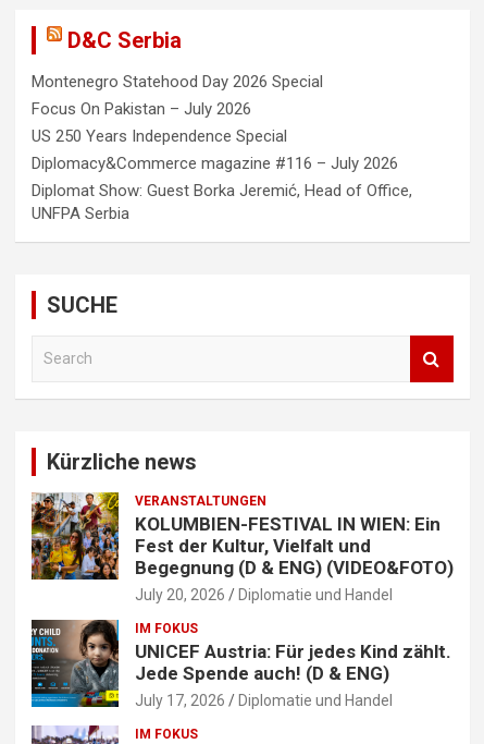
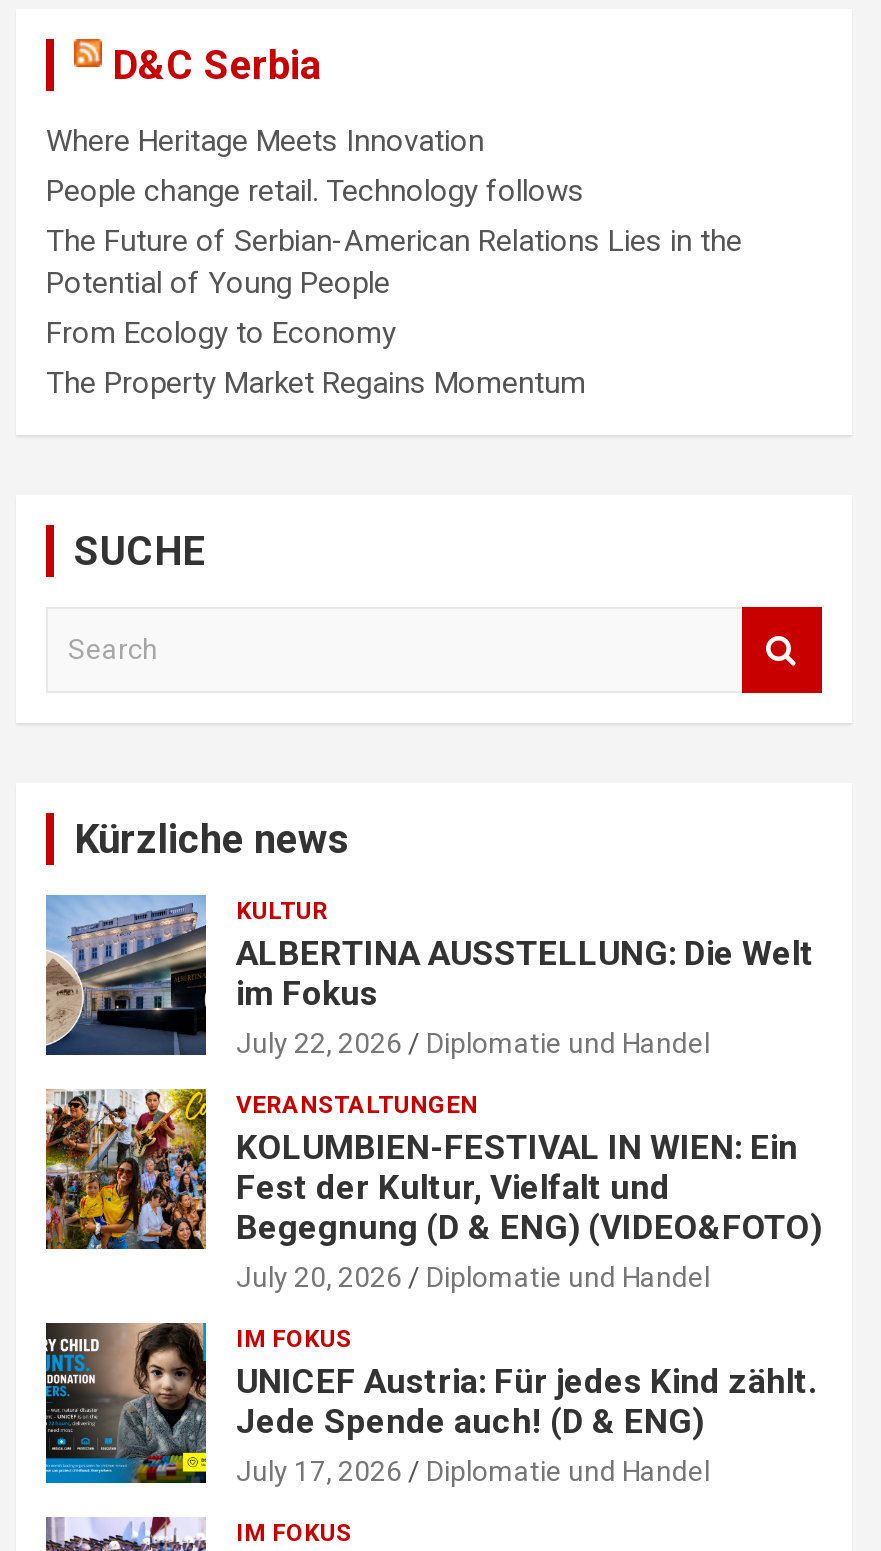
[32,72,412,223] Montenegro Statehood Day 2026 Special | Focus On Pakistan – July 2026 | US 250 Years Independence Special | Diplomacy&Commerce magazine #116 – July 2026 | Diplomat Show: Guest Borka Jeremić, Head of Office, | UNFPA Serbia -> [46,122,742,400] Where Heritage Meets Innovation | People change retail. Technology follows | The Future of Serbian-American Relations Lies in the | Potential of Young People | From Ecology to Economy | The Property Market Regains Momentum
none -> [46,893,814,1058] [image] | KULTUR | ALBERTINA AUSSTELLUNG: Die Welt | im Fokus | July 22, 2026 | Diplomatie und Handel

